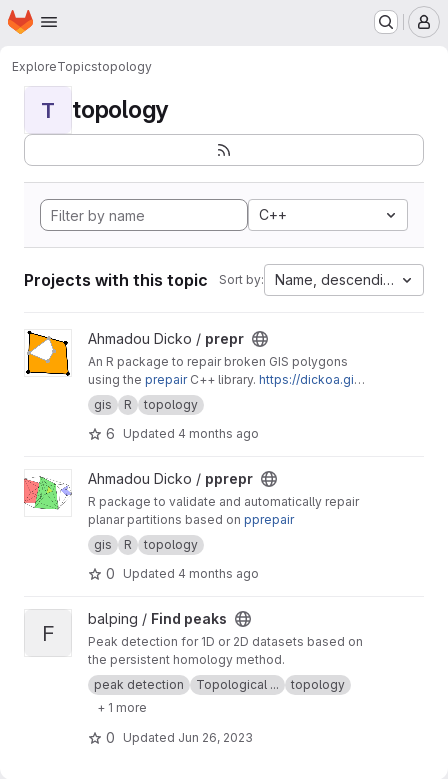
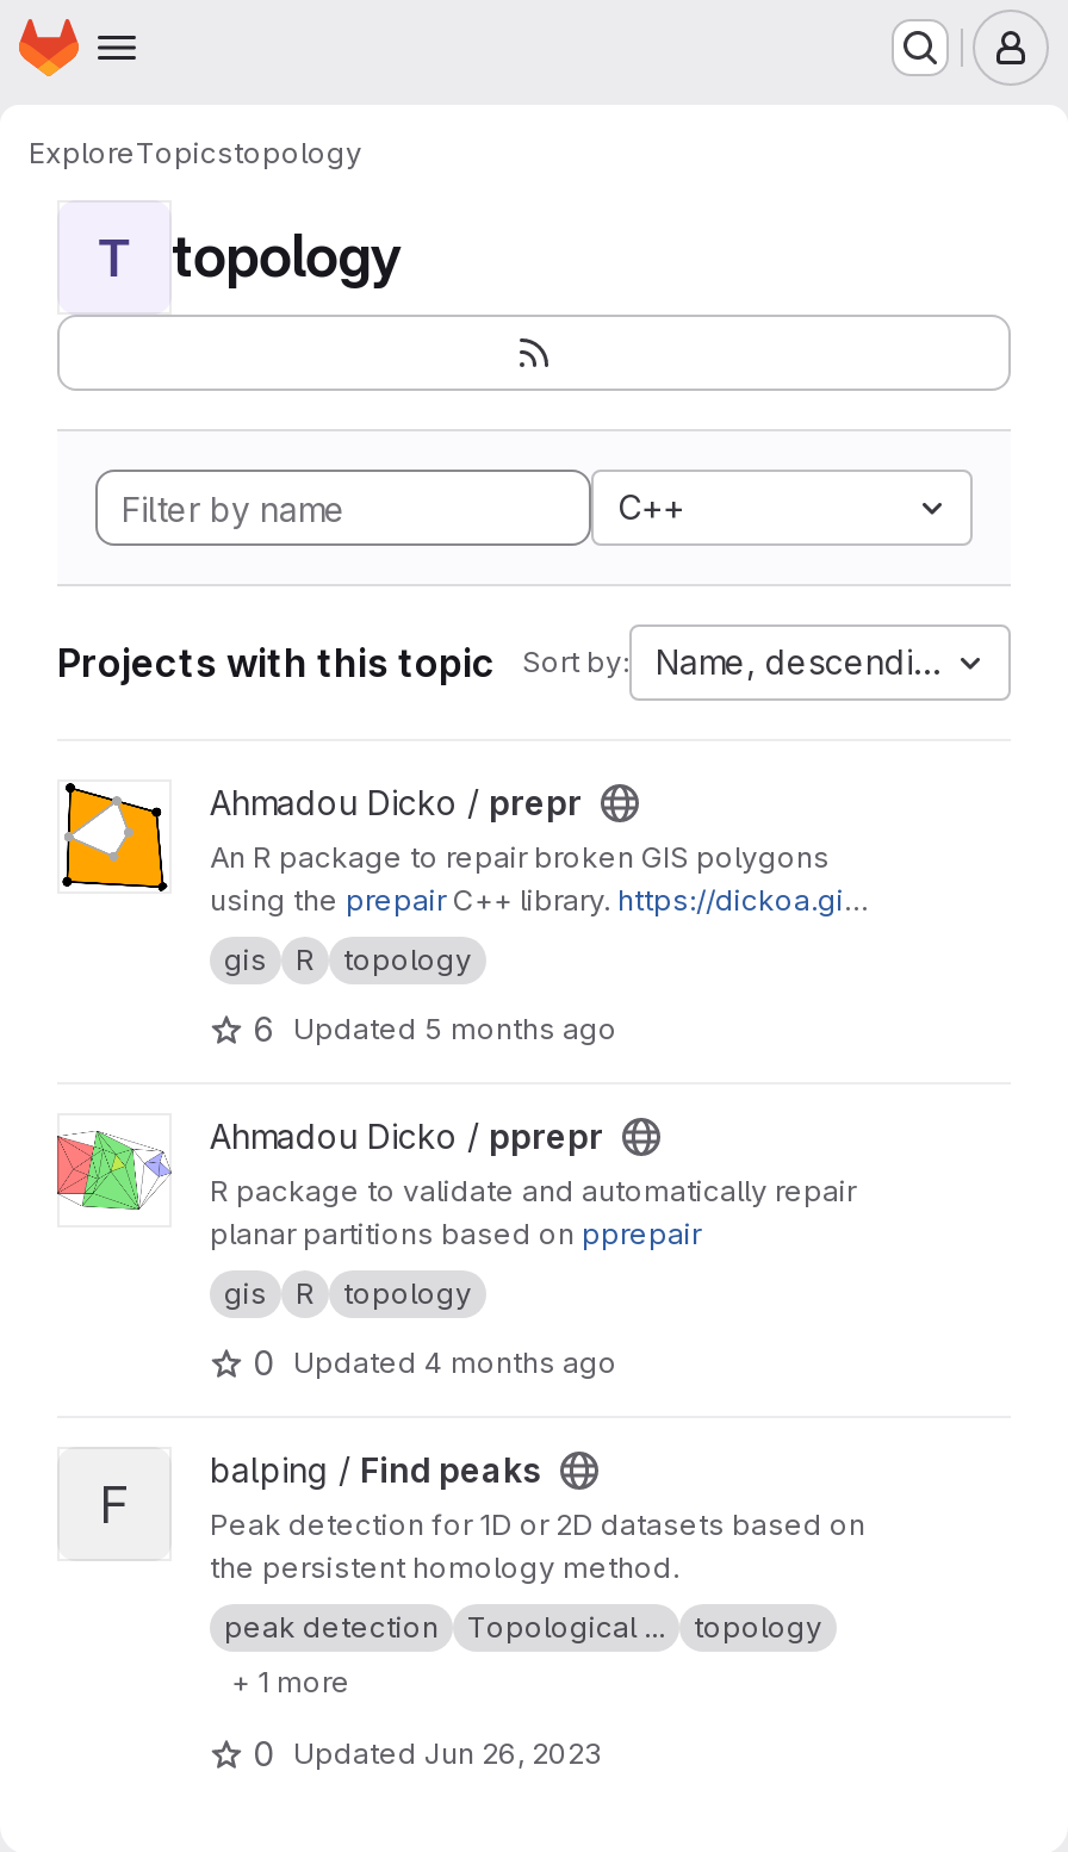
[106,425,259,442] 6 Updated 4 months ago -> [253,1008,617,1049] 6 Updated 5 months ago

